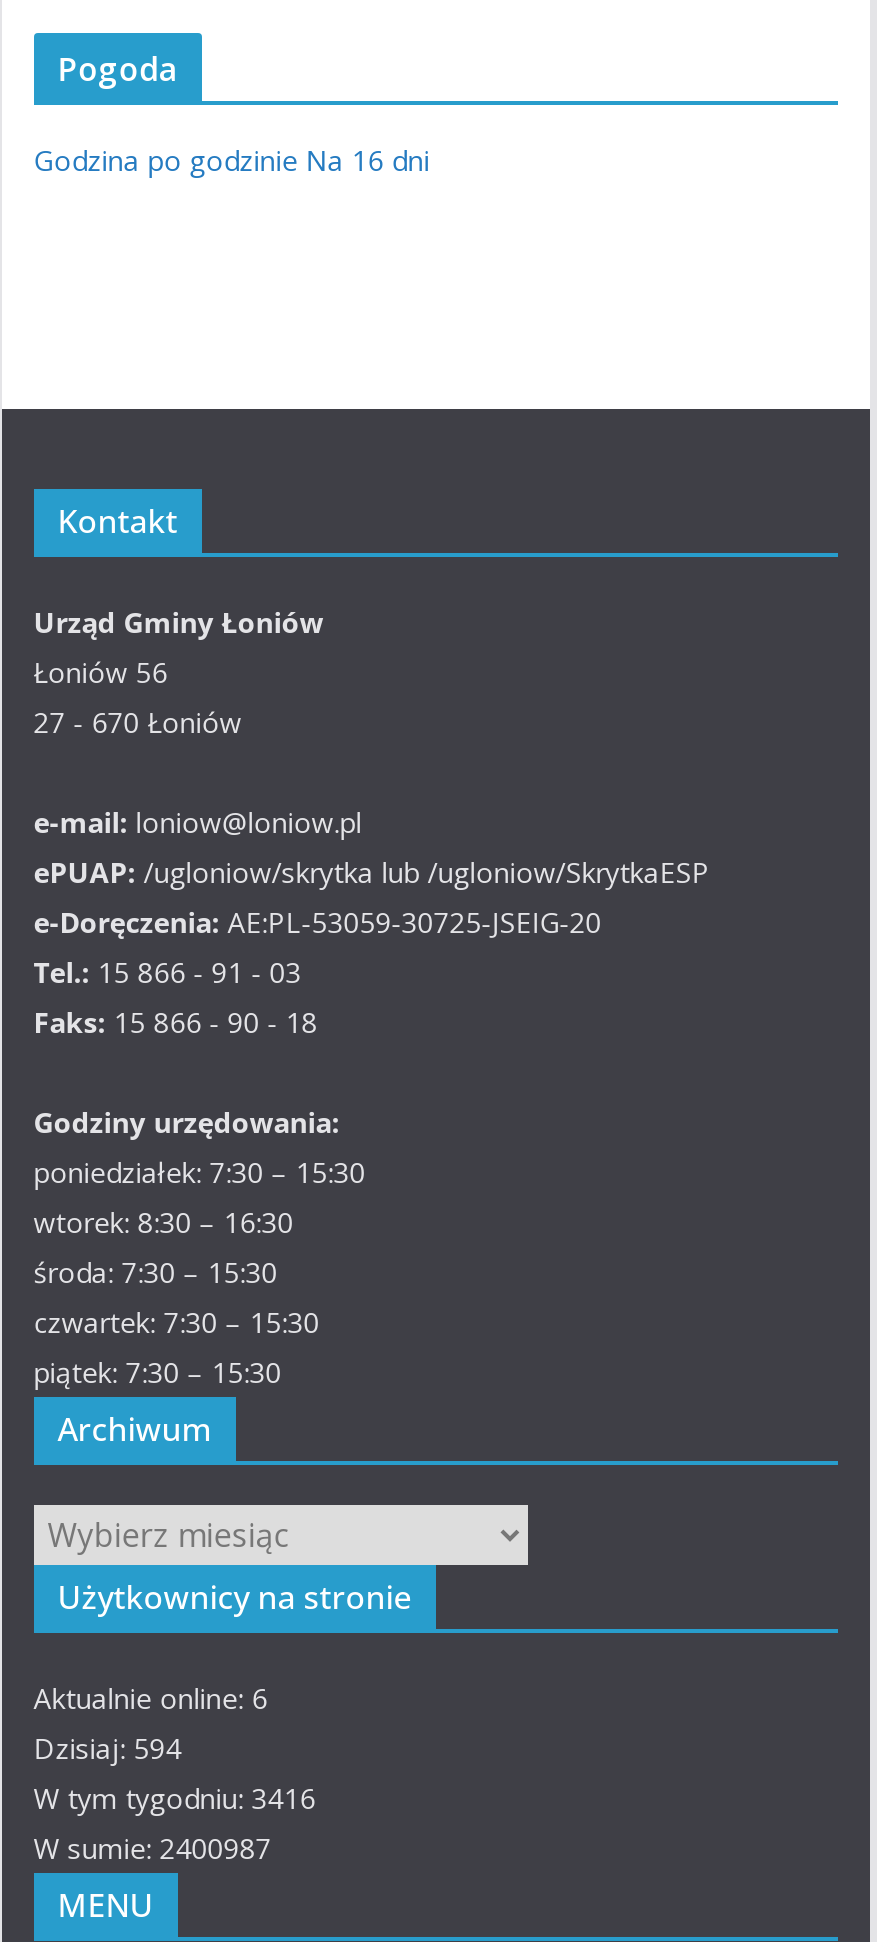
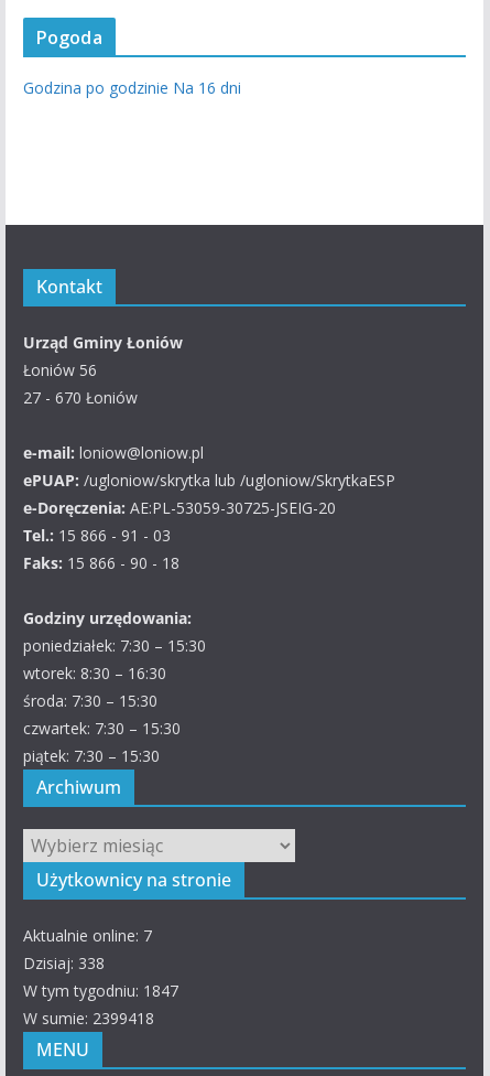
[33,1679,267,1717] Aktualnie online: 6 -> [23,925,152,946] Aktualnie online: 7
[33,1729,181,1767] Dzisiaj: 594 -> [23,953,104,973] Dzisiaj: 338
[33,1779,315,1817] W tym tygodniu: 3416 -> [23,980,178,1001] W tym tygodniu: 1847
[33,1829,271,1867] W sumie: 2400987 -> [23,1008,154,1029] W sumie: 2399418

